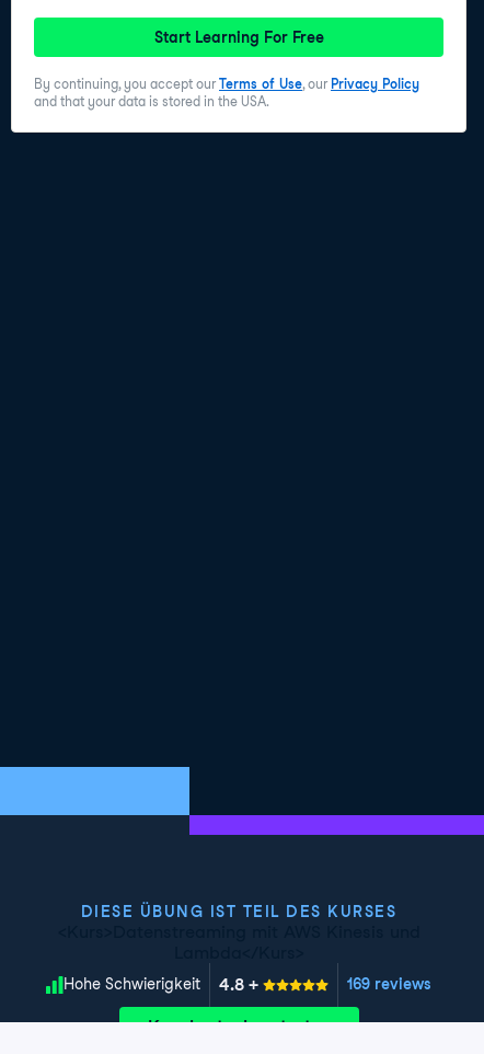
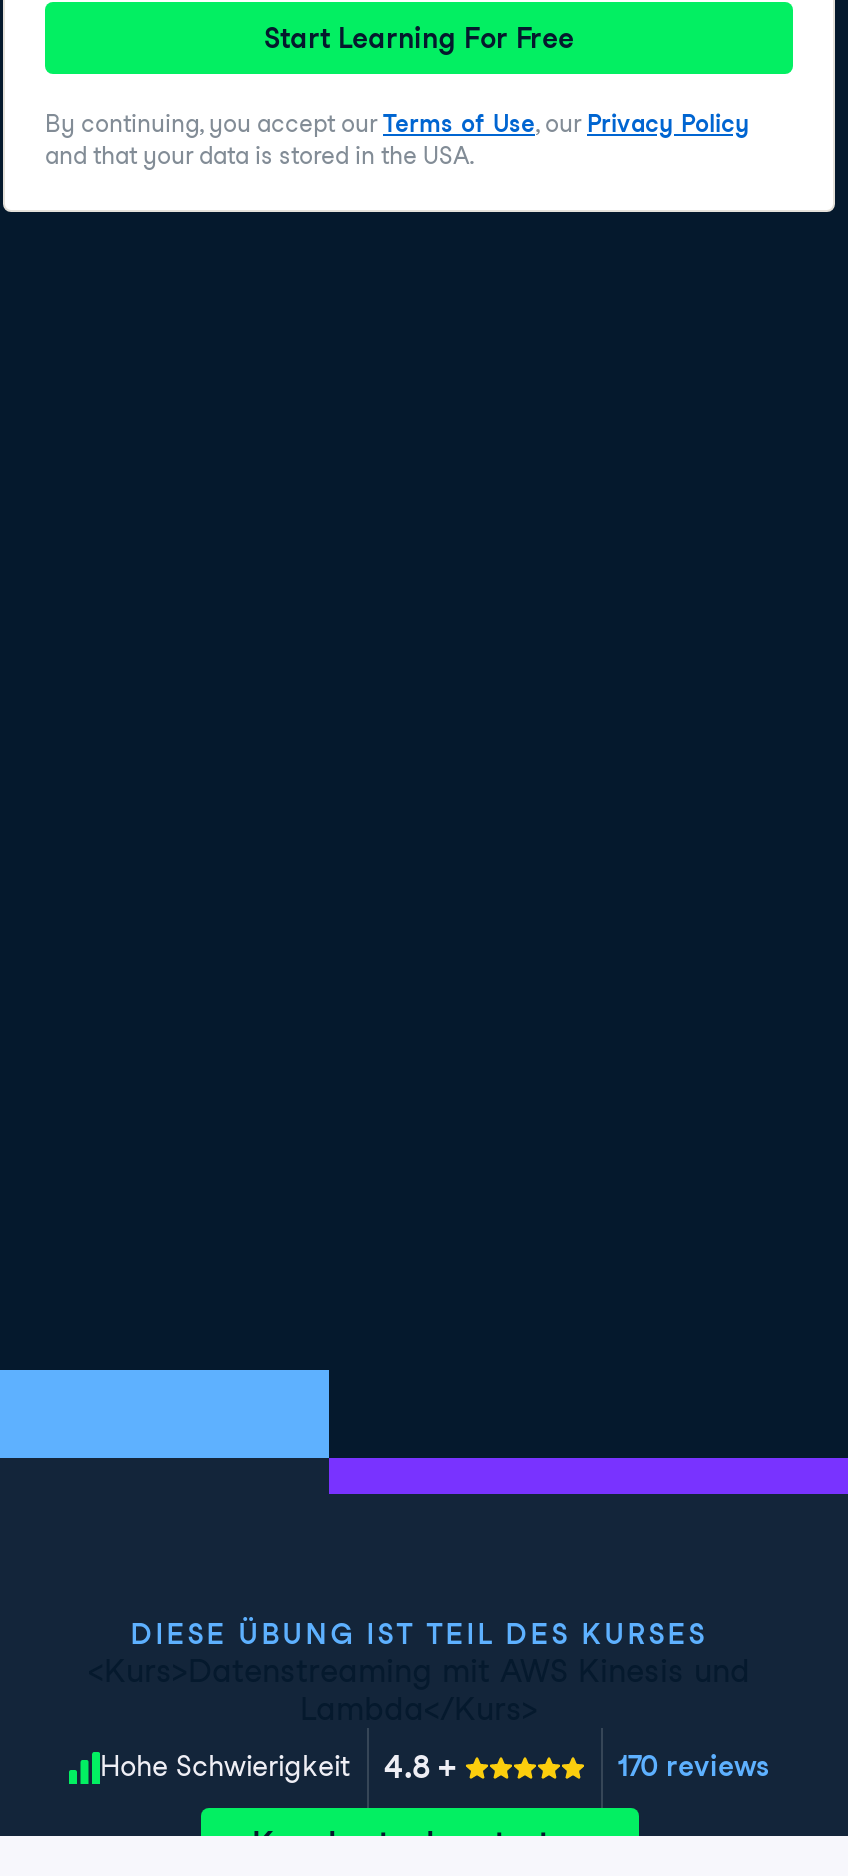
[347,976,431,993] 169 reviews -> [618,1751,770,1783] 170 reviews

